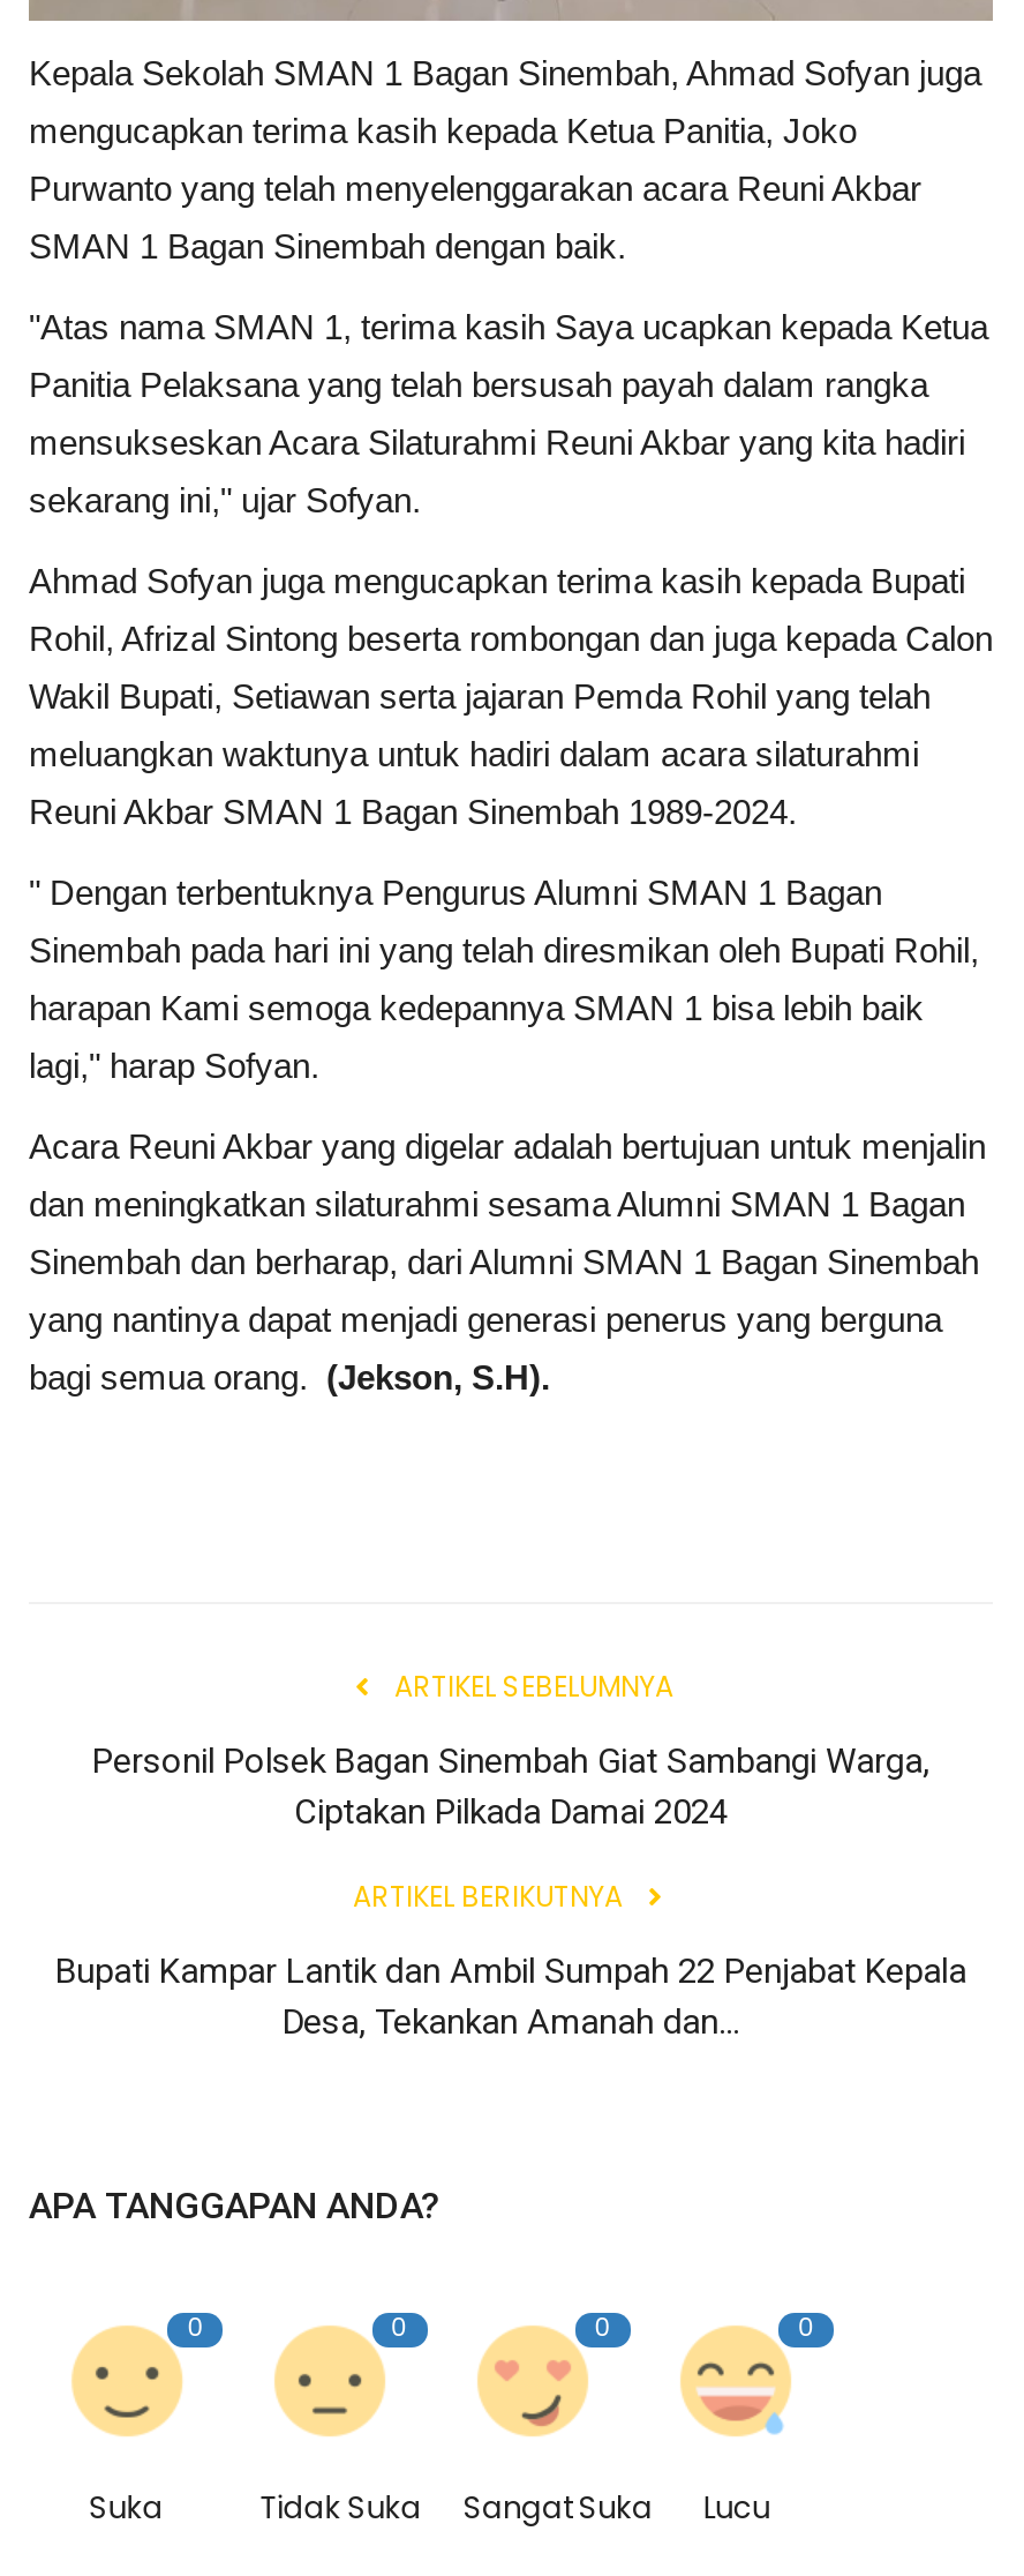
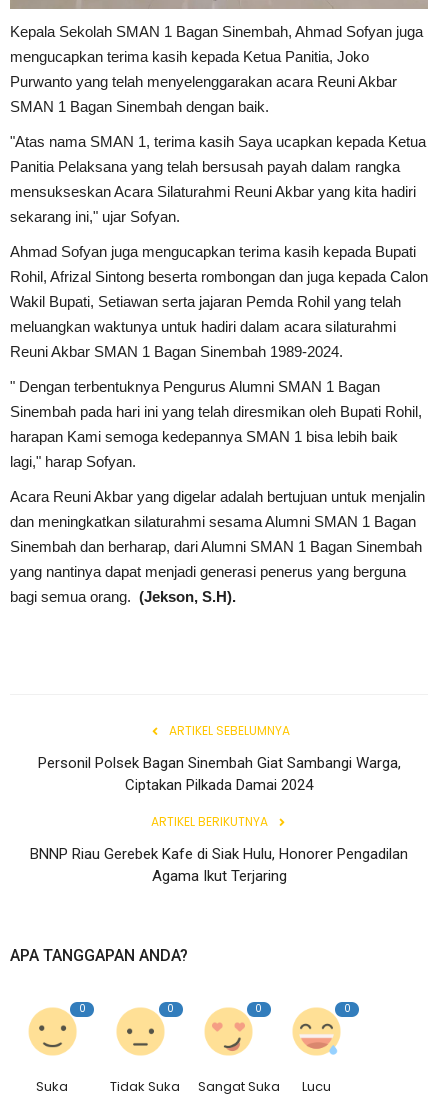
[55,1951,966,2043] Bupati Kampar Lantik dan Ambil Sumpah 22 Penjabat Kepala | Desa, Tekankan Amanah dan... -> [30,845,408,885] BNNP Riau Gerebek Kafe di Siak Hulu, Honorer Pengadilan | Agama Ikut Terjaring

